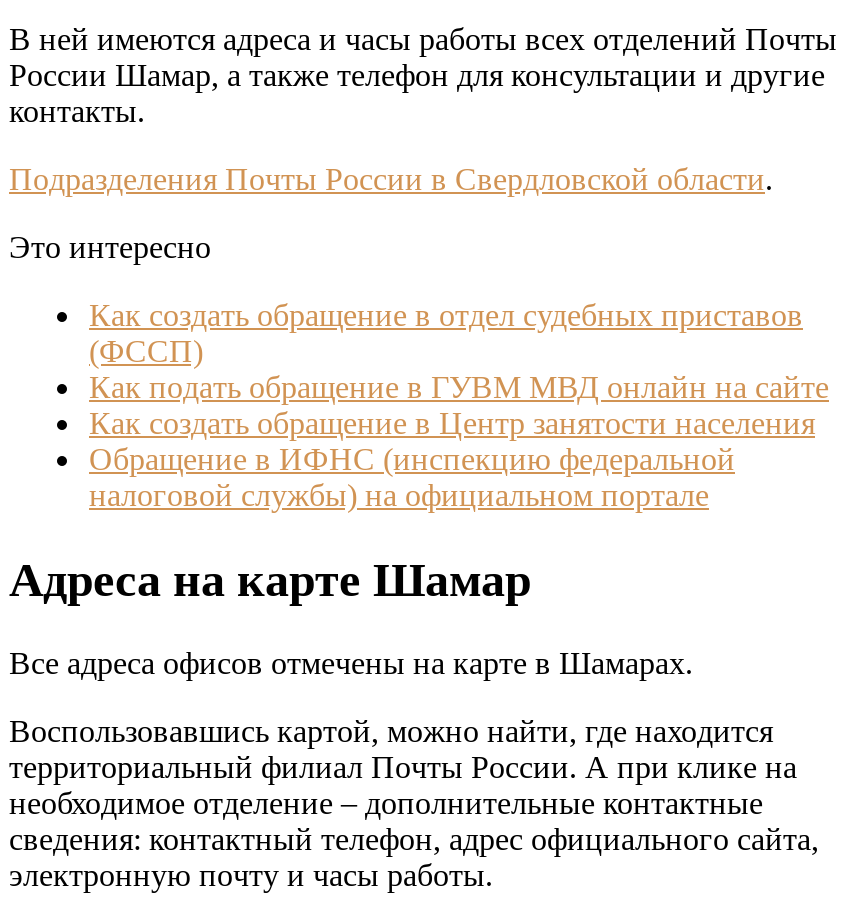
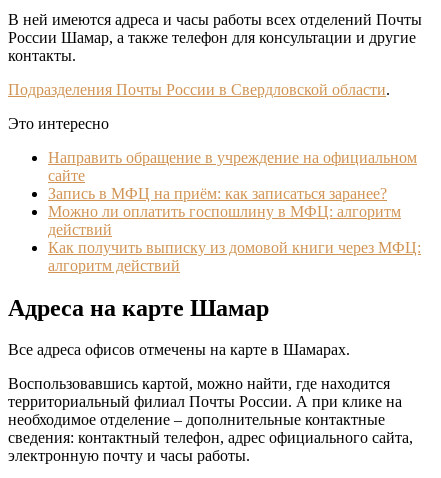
[89,297,829,511] Как создать обращение в отдел судебных приставов | (ФССП) | Как подать обращение в ГУВМ МВД онлайн на сайте | Как создать обращение в Центр занятости населения | Обращение в ИФНС (инспекцию федеральной | налоговой службы) на официальном портале -> [48,149,421,274] Направить обращение в учреждение на официальном | сайте | Запись в МФЦ на приём: как записаться заранее? | Можно ли оплатить госпошлину в МФЦ: алгоритм | действий | Как получить выписку из домовой книги через МФЦ: | алгоритм действий

